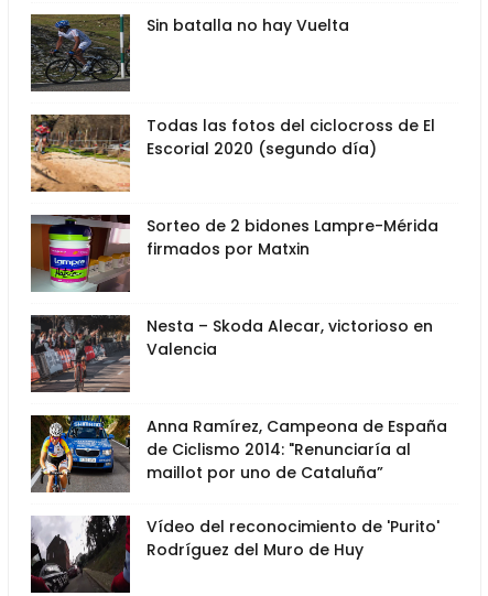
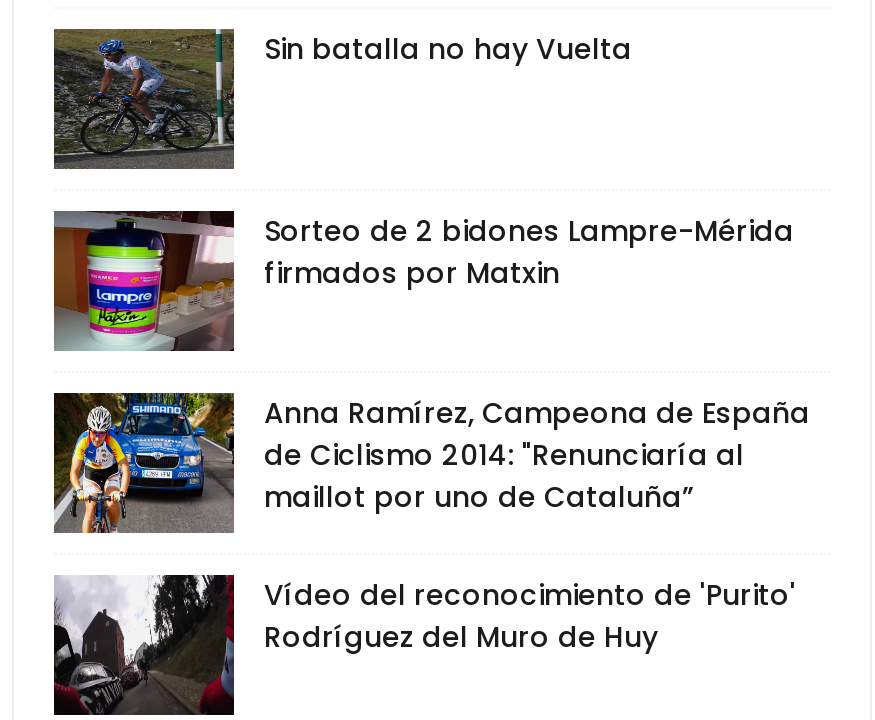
[31,115,435,193] [image] | Todas las fotos del ciclocross de El | Escorial 2020 (segundo día) -> none
[30,315,433,392] [image] | Nesta – Skoda Alecar, victorioso en | Valencia -> none

